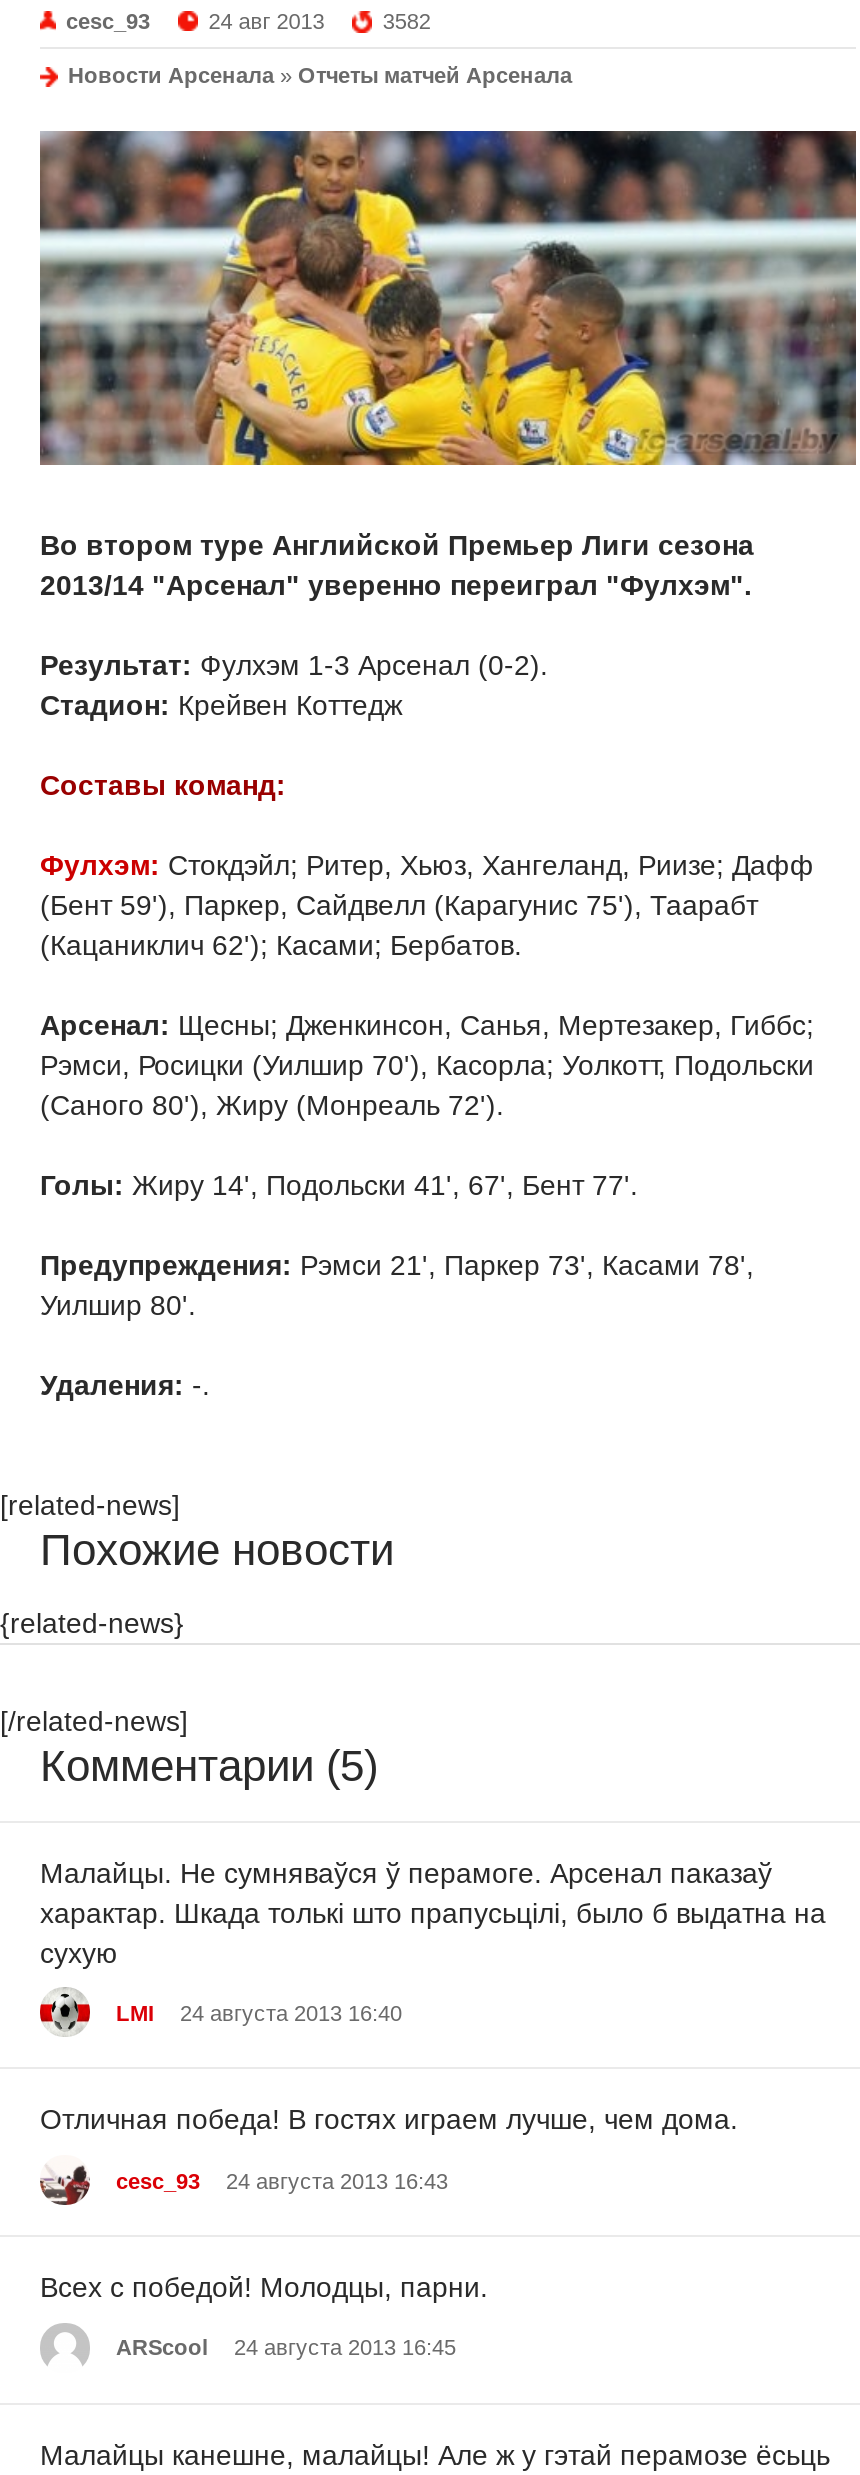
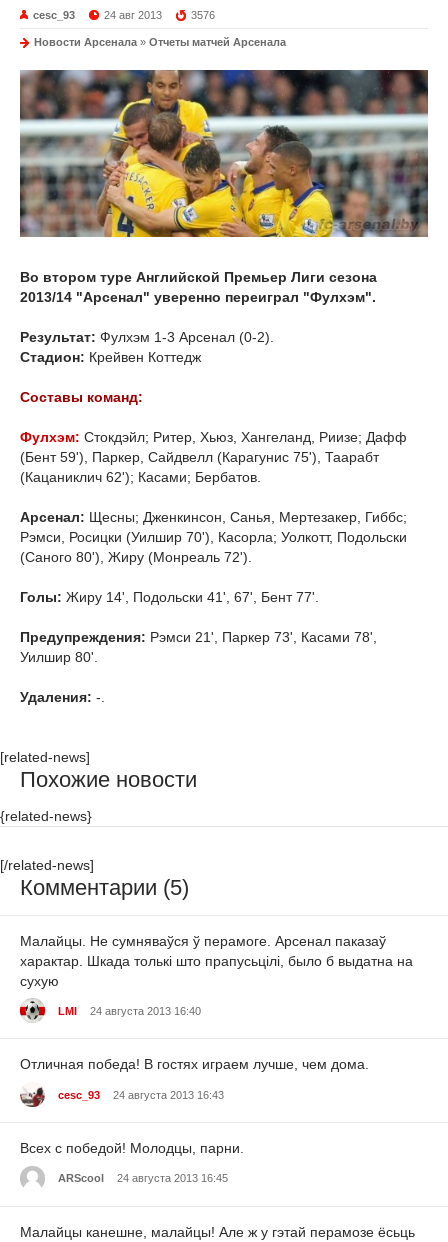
[383,9,431,33] 3582 -> [191,9,215,21] 3576

